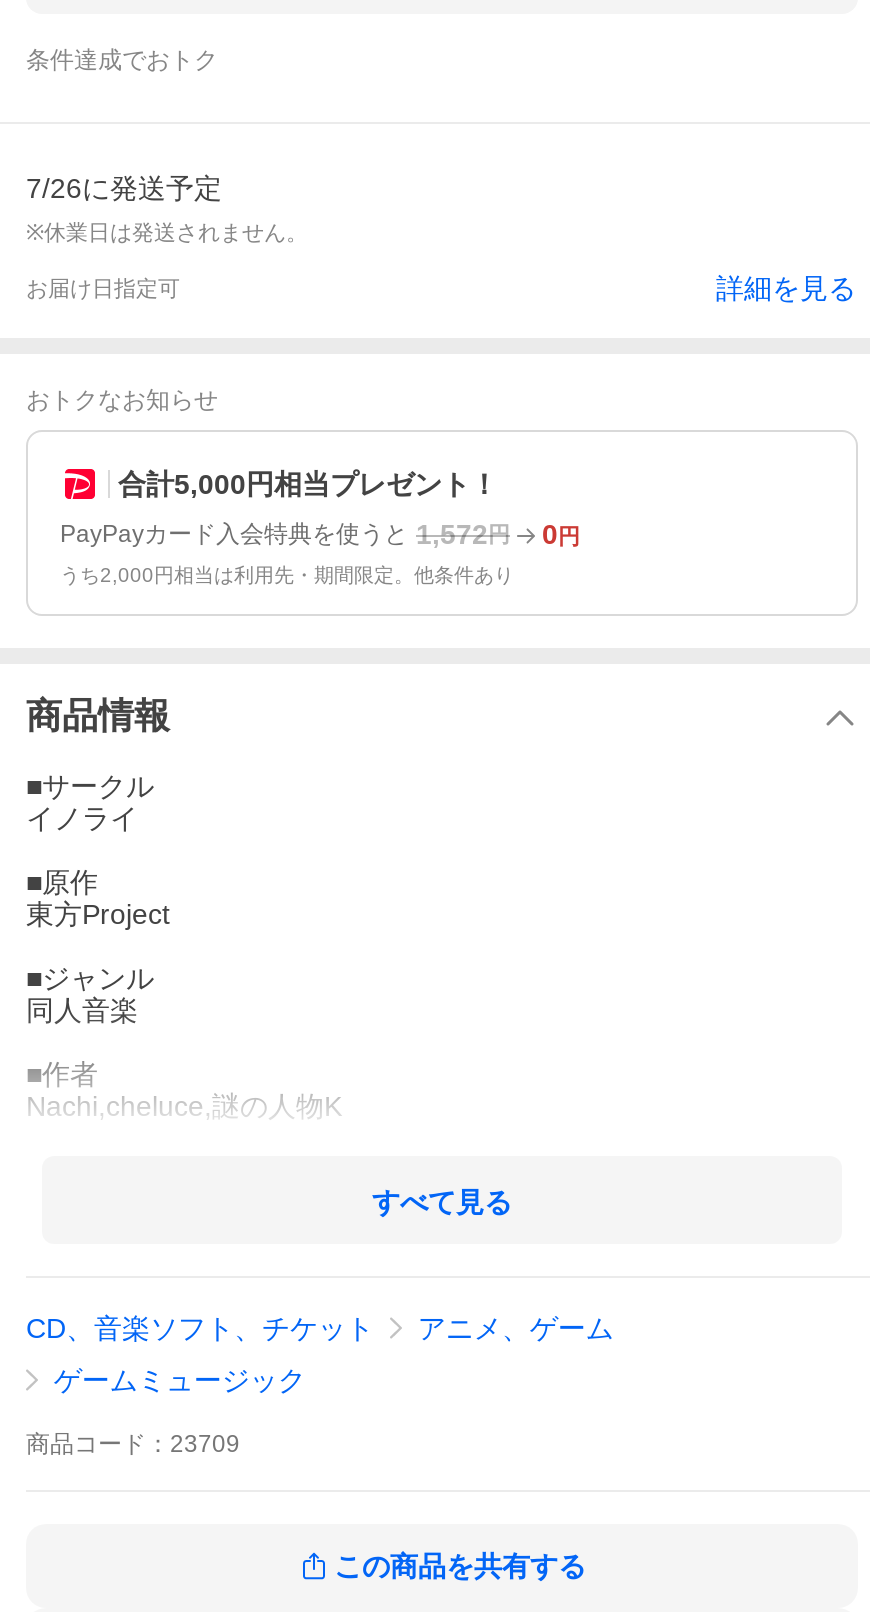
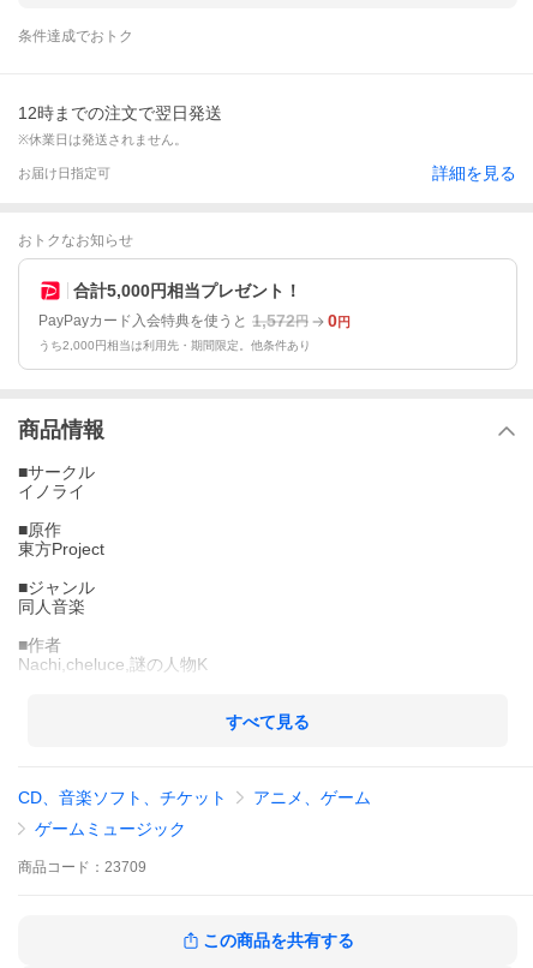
[26,172,222,204] 7/26に発送予定 -> [18,103,222,123] 12時までの注文で翌日発送

